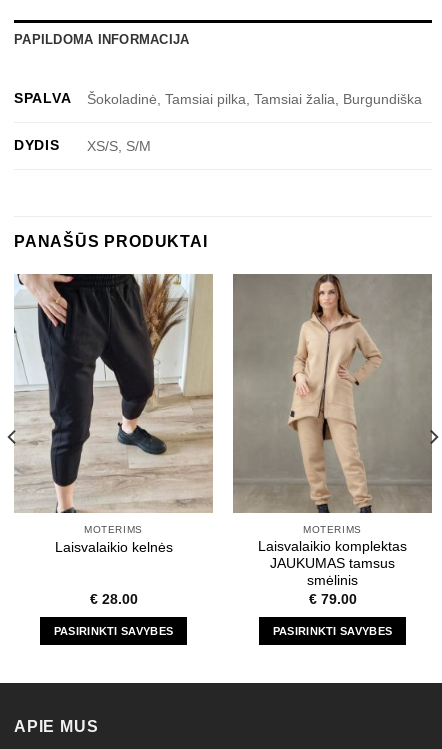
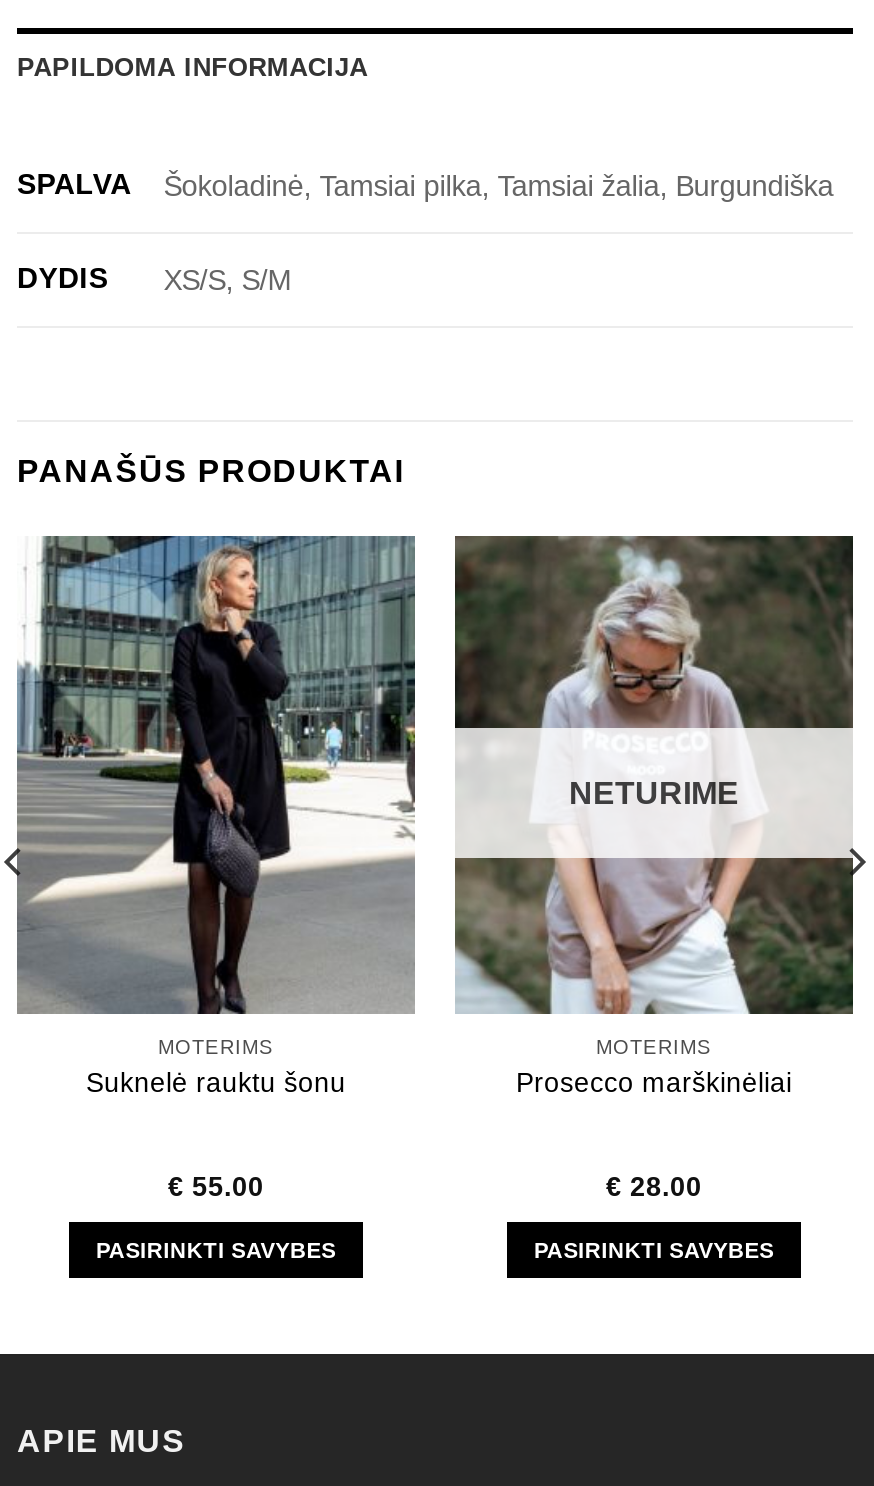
none -> [569,775,739,809] NETURIME
[13,273,213,555] [image] | Laisvalaikio kelnės -> [17,534,415,1098] [image] | Suknelė rauktu šonu
[233,274,432,607] [image] | Laisvalaikio komplektas | JAUKUMAS tamsus | smėlinis | €79.00 -> [455,536,853,1201] [image] | Prosecco marškinėliai | €28.00
[89,592,137,607] €28.00 -> [168,1171,264,1201] €55.00

